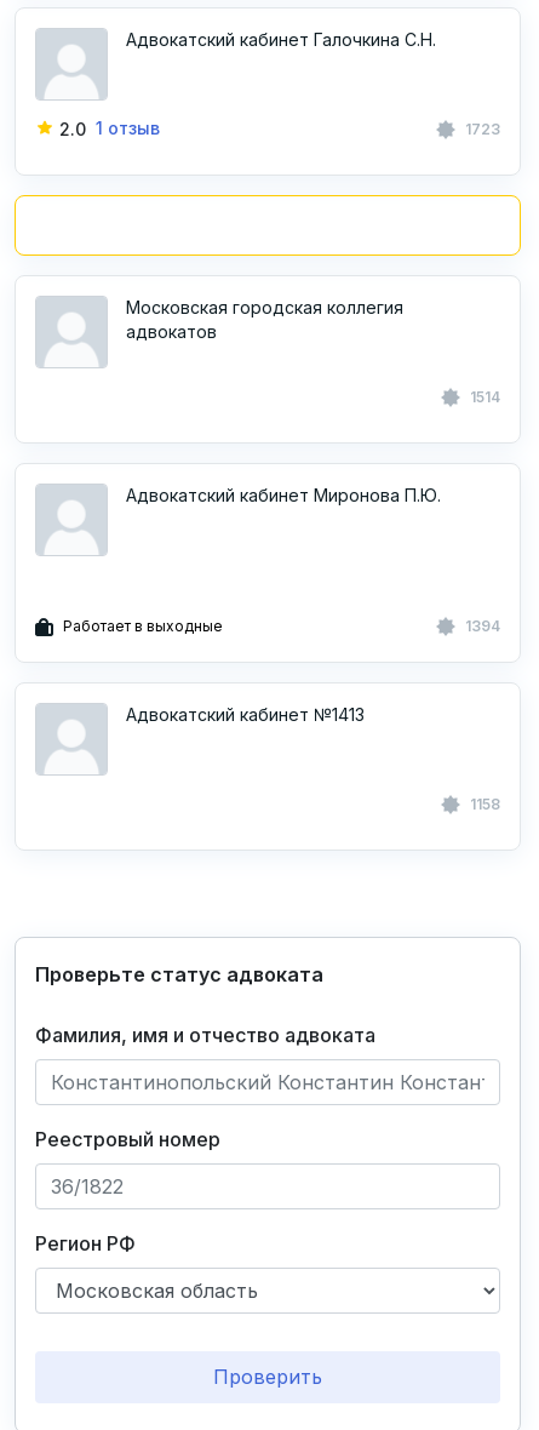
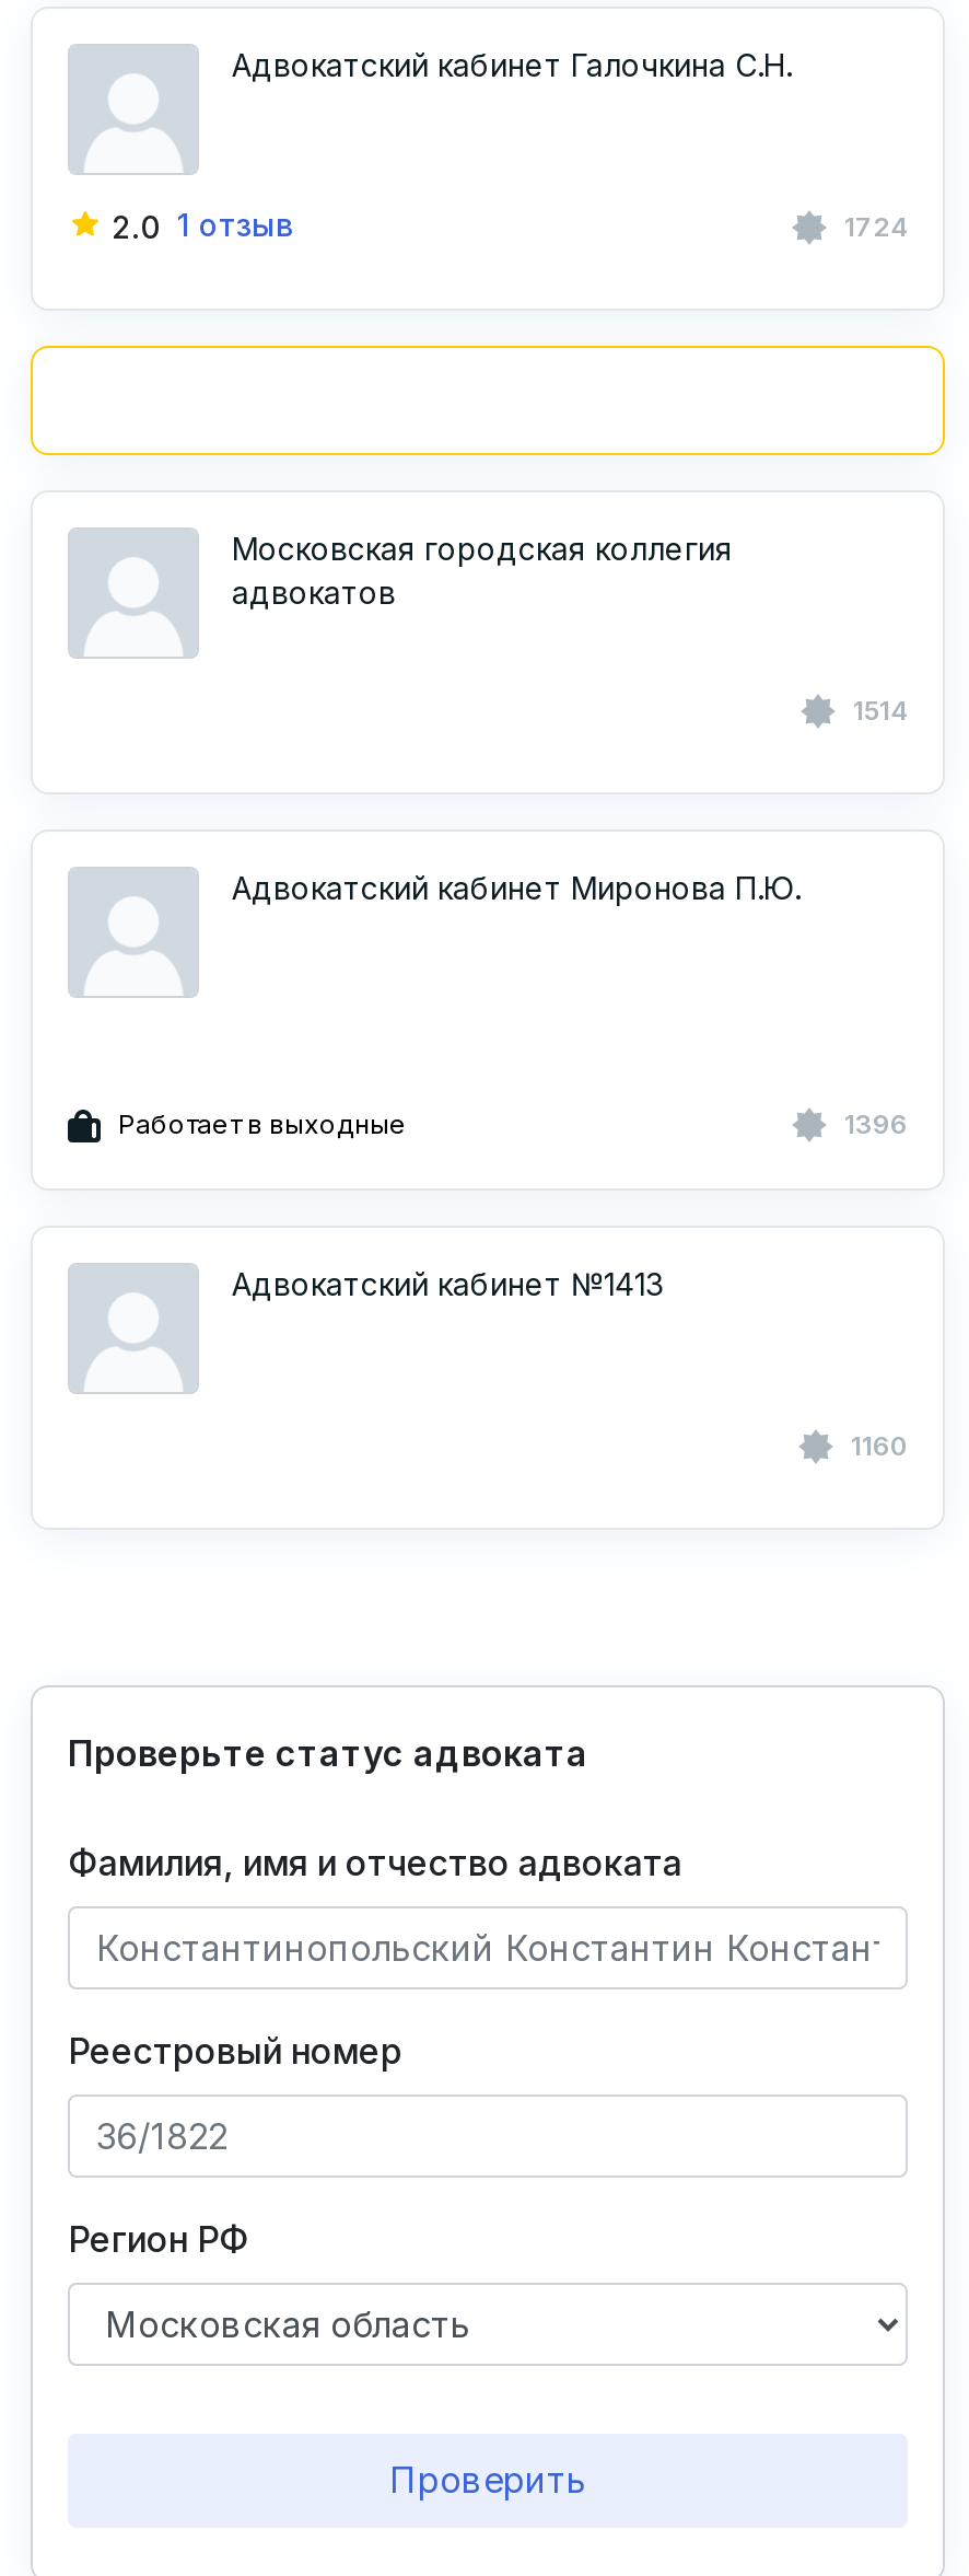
[465,119,500,138] 1723 -> [844,209,908,242] 1724
[465,616,500,634] 1394 -> [844,1106,908,1139] 1396
[470,794,500,813] 1158 -> [851,1428,908,1461] 1160

